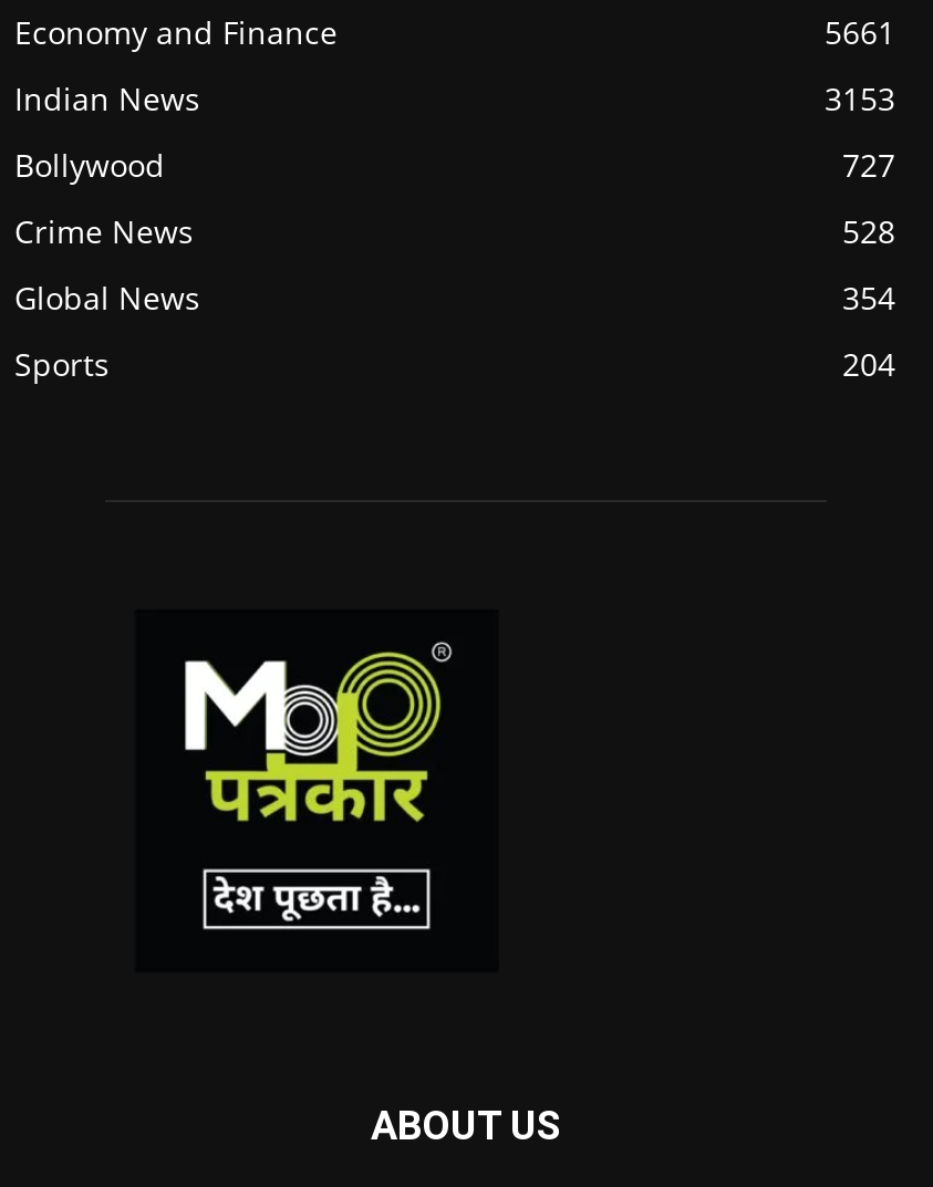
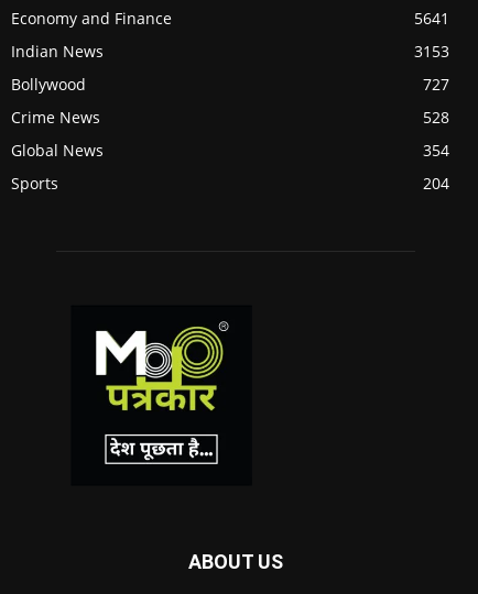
[825,12,895,54] 5661 -> [414,8,449,29] 5641

